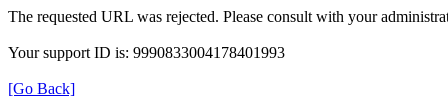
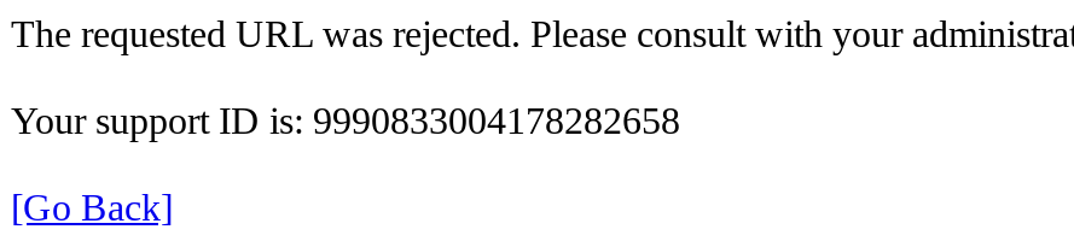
[8,44,285,61] Your support ID is: 9990833004178401993 -> [11,100,680,141] Your support ID is: 9990833004178282658

